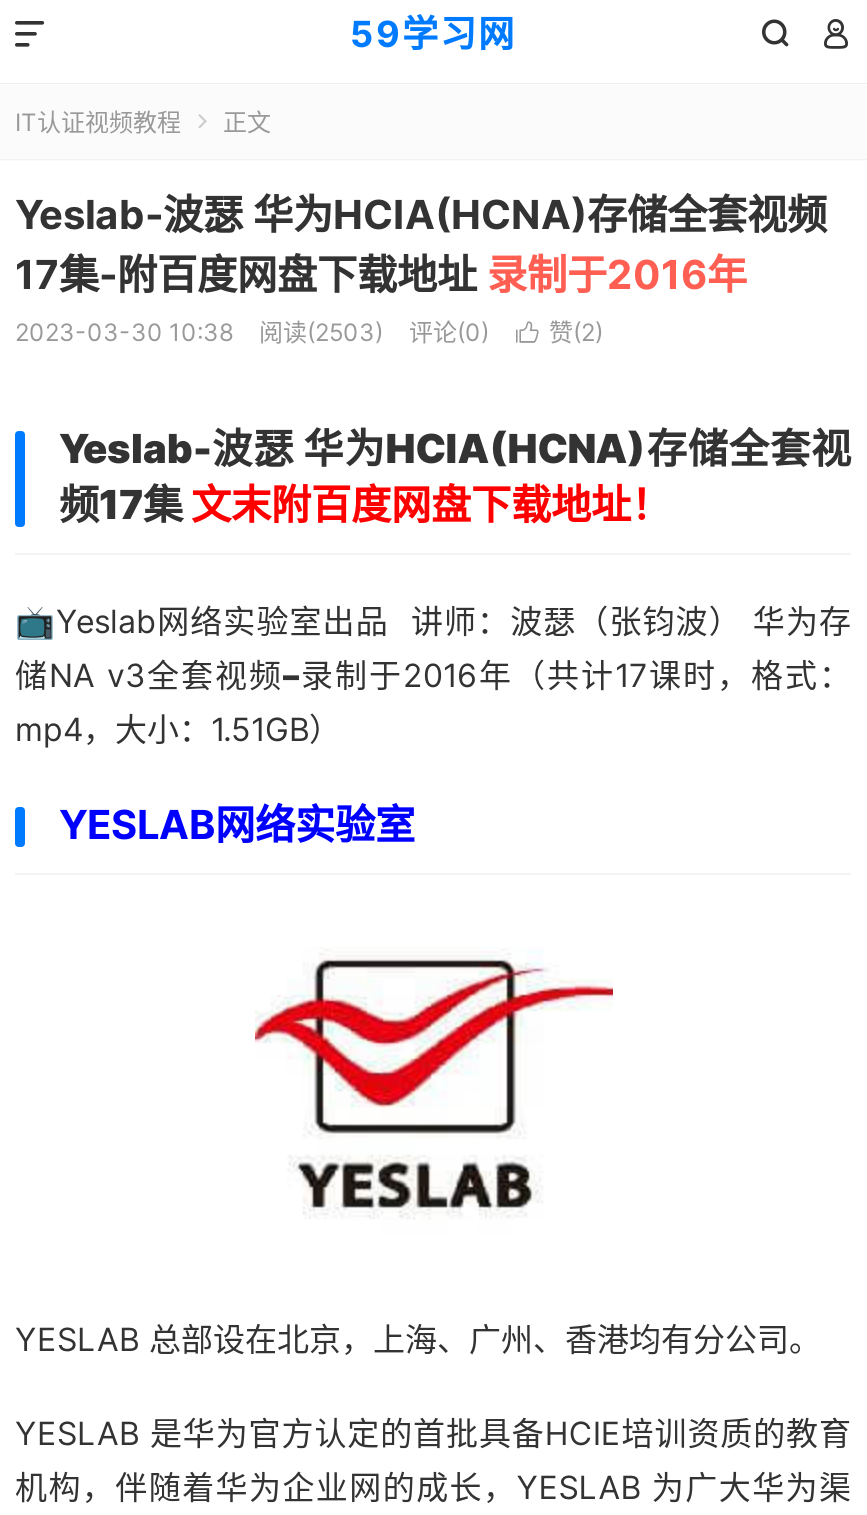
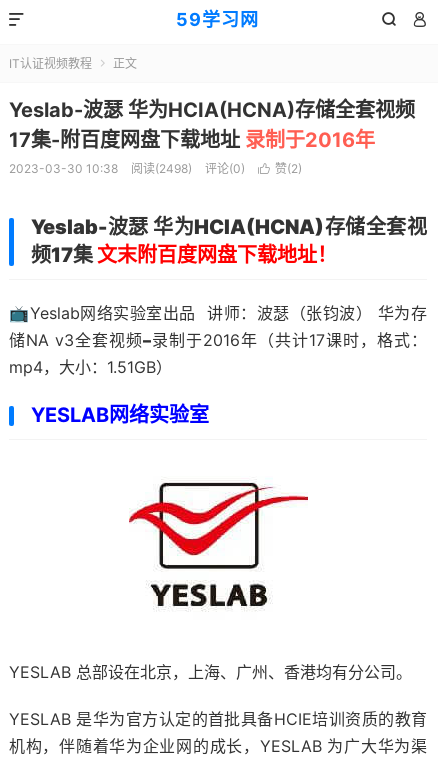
[259,317,383,347] 阅读(2503) -> [131,161,192,176] 阅读(2498)

